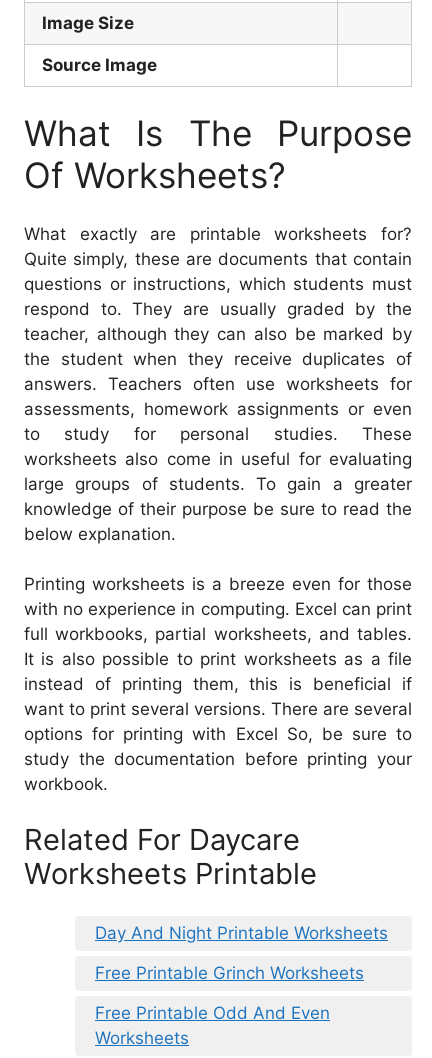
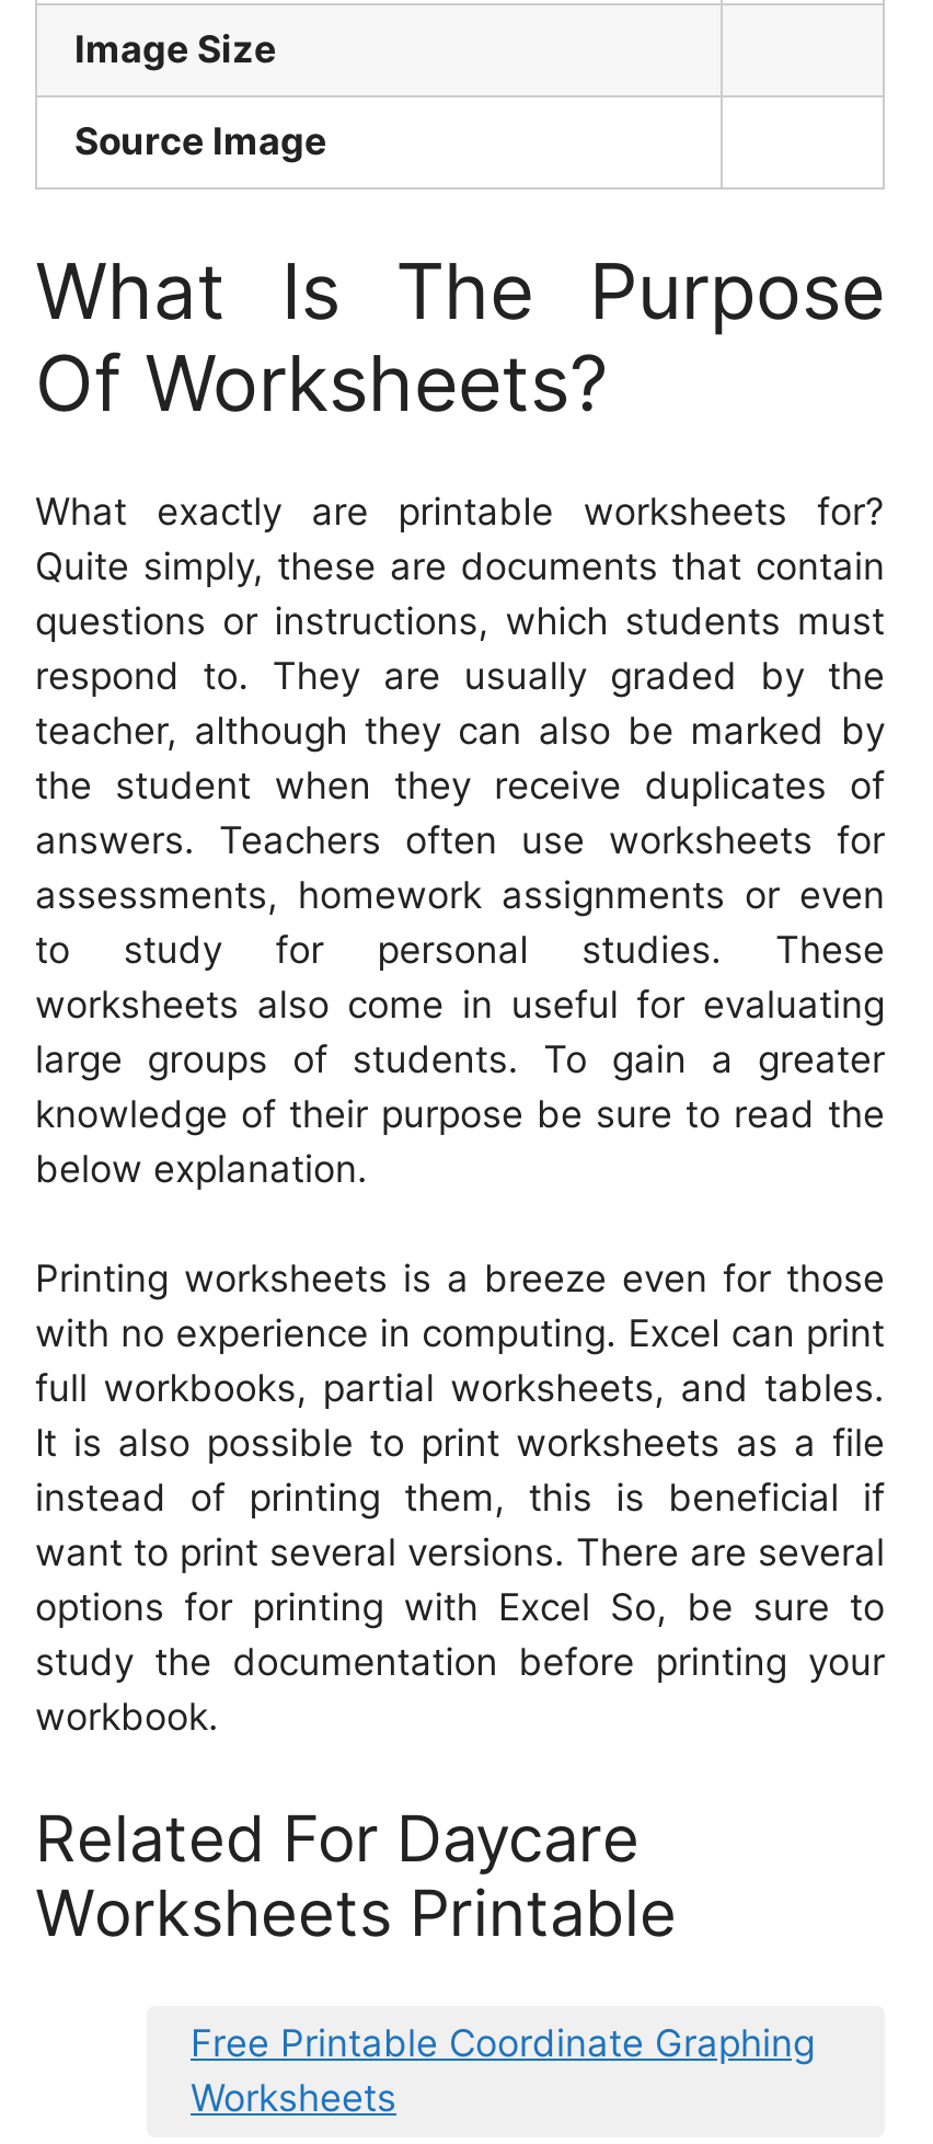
[95,923,388,1023] Day And Night Printable Worksheets | Free Printable Grinch Worksheets | Free Printable Odd And Even -> [191,2022,815,2066] Free Printable Coordinate Graphing

